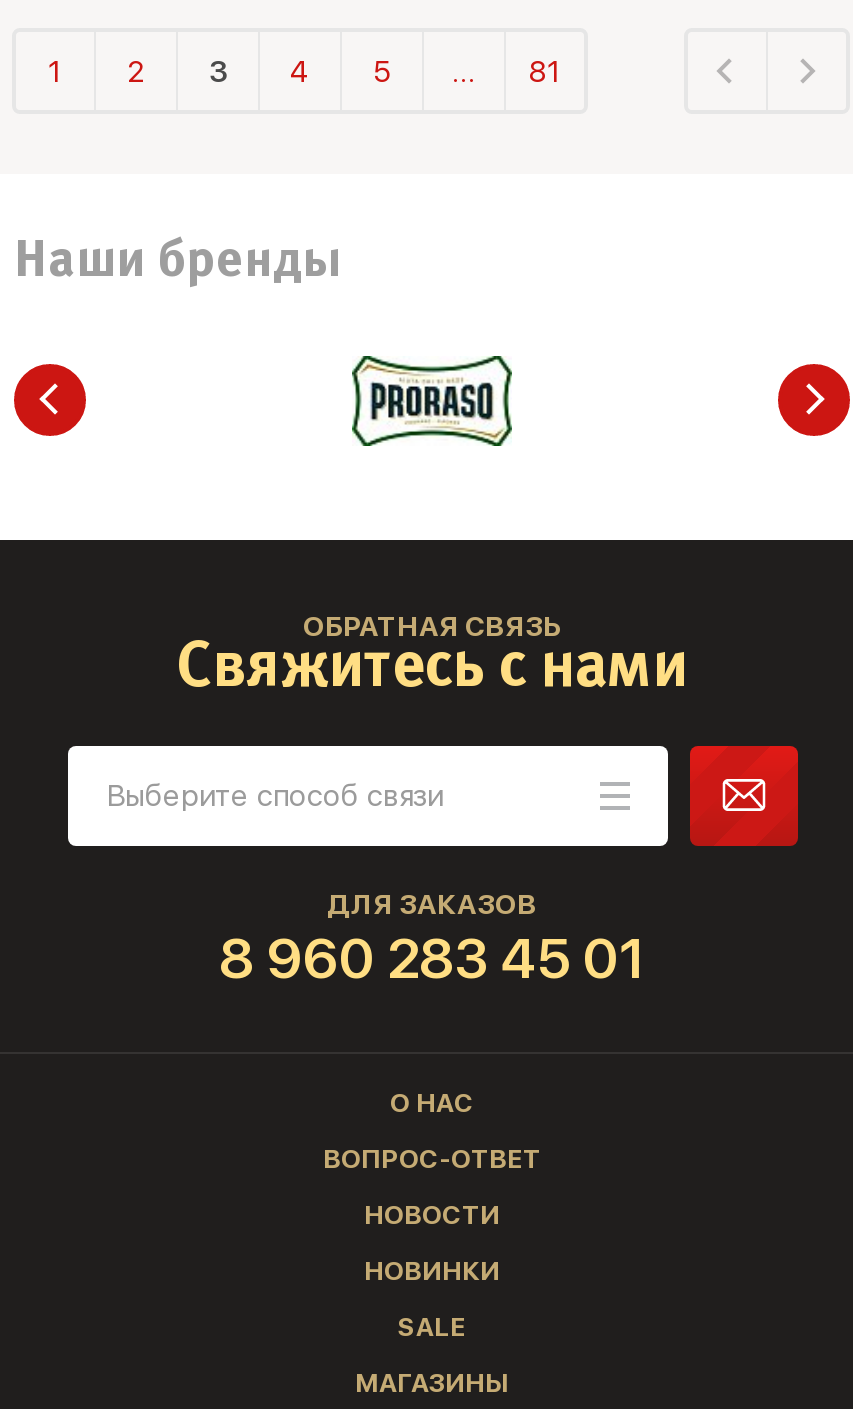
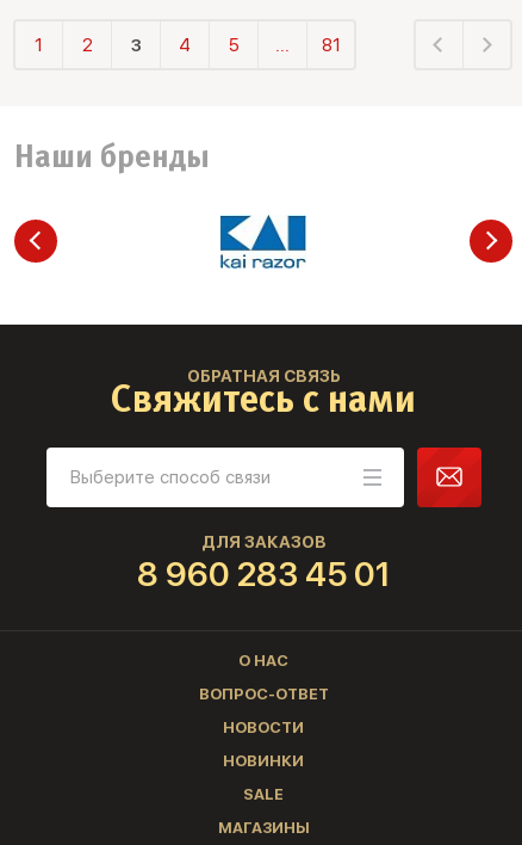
[350,354,514,448] [image] -> [216,215,311,270] [image]

